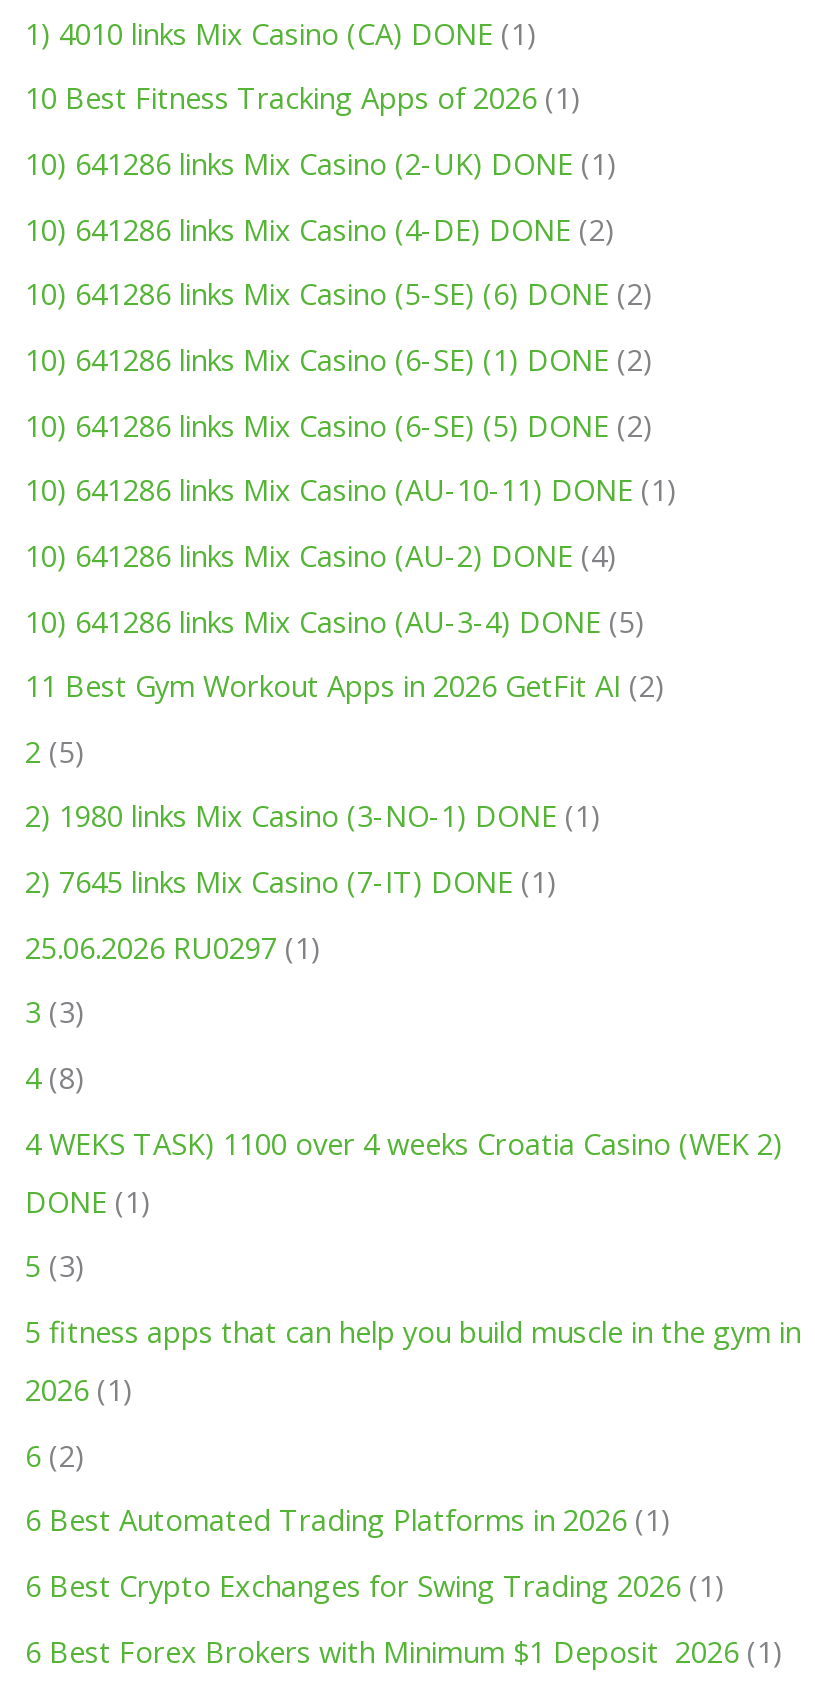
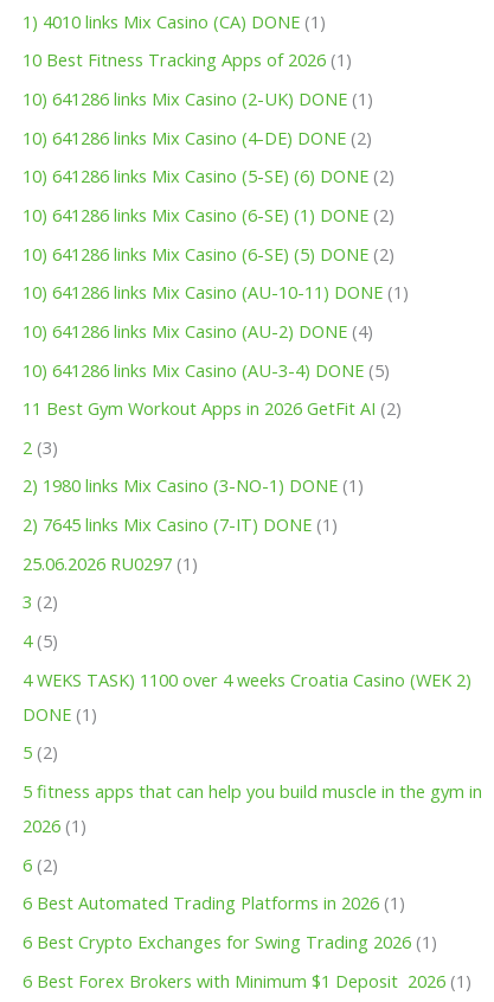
[25,731,85,771] 2 (5) -> [23,435,59,459] 2 (3)
[25,992,85,1032] 3 (3) -> [23,590,59,614] 3 (2)
[25,1057,85,1097] 4 (8) -> [23,628,59,652] 4 (5)
[25,1246,85,1286] 5 (3) -> [23,740,59,764] 5 (2)

